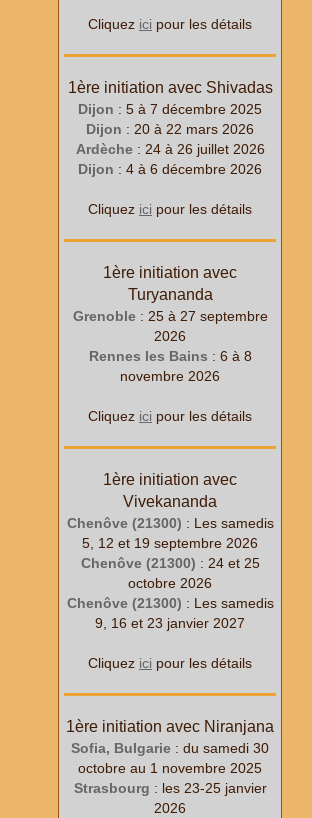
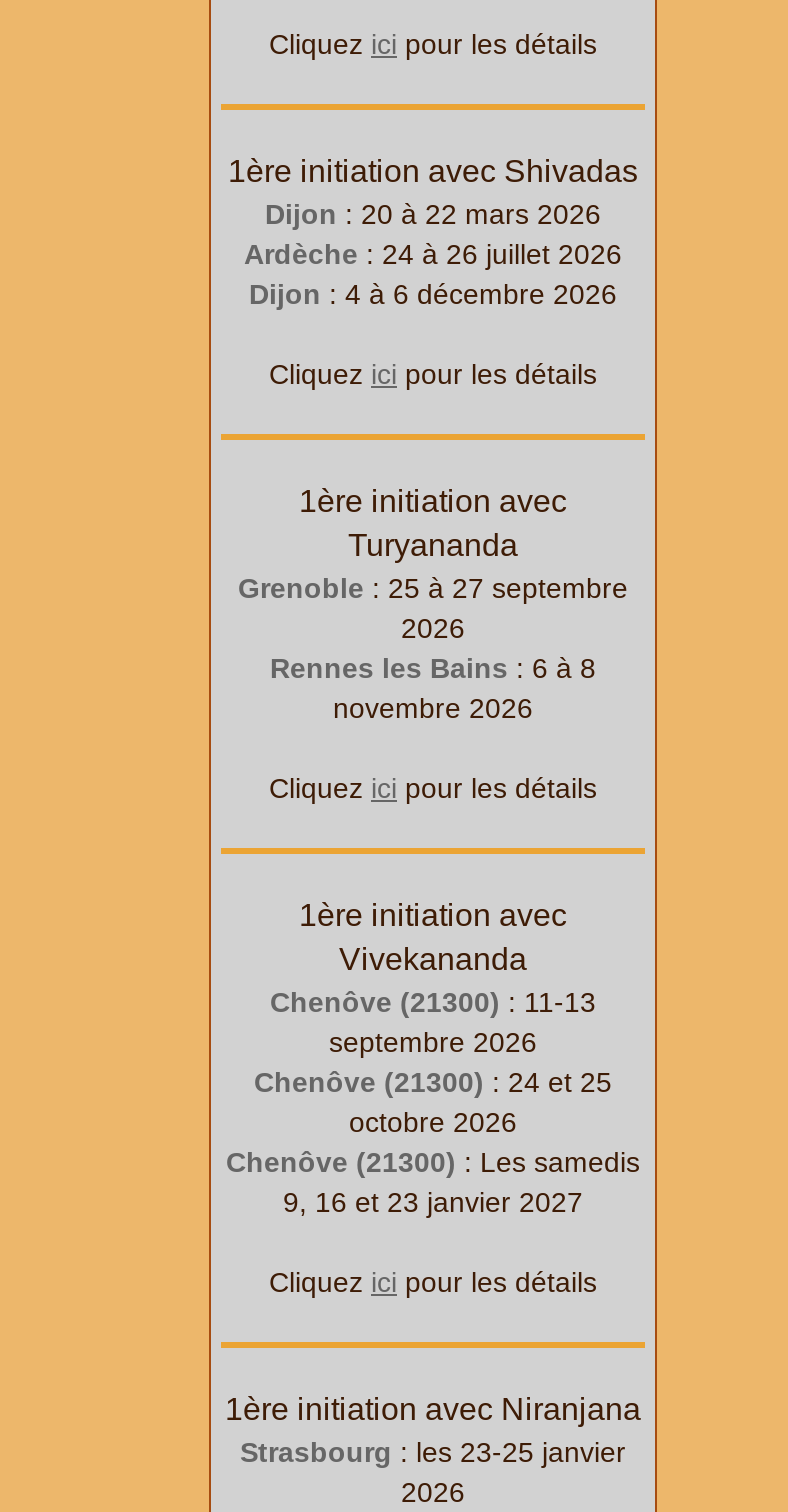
[78,101,262,117] Dijon: 5 à 7 décembre 2025 -> none
[66,515,273,551] Chenôve (21300): Les samedis | 5, 12 et 19 septembre 2026 -> [270,986,596,1058] Chenôve (21300): 11-13 | septembre 2026
[71,740,269,776] Sofia, Bulgarie: du samedi 30 | octobre au 1 novembre 2025 -> none

